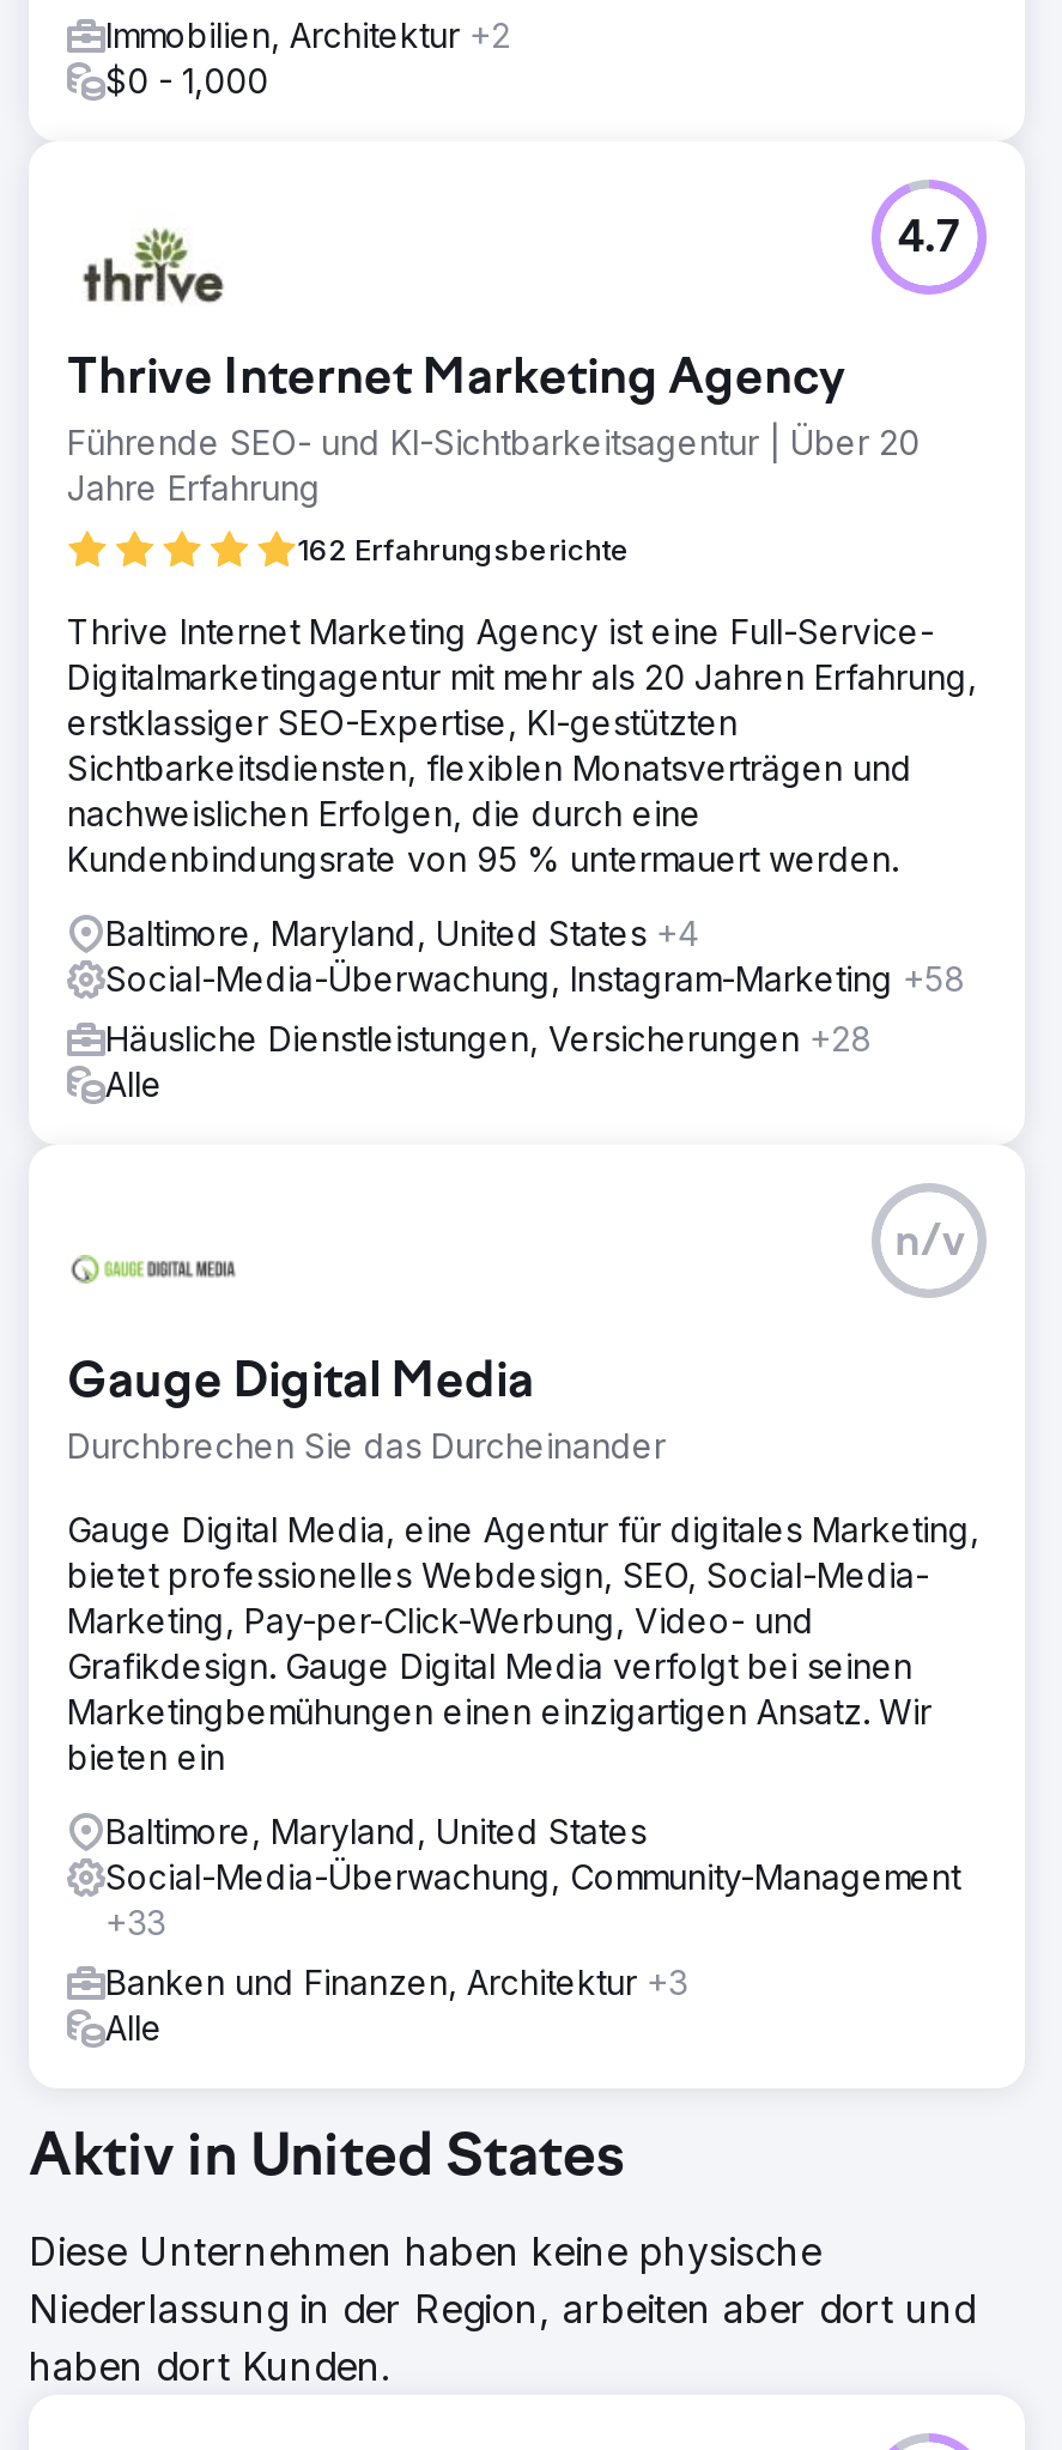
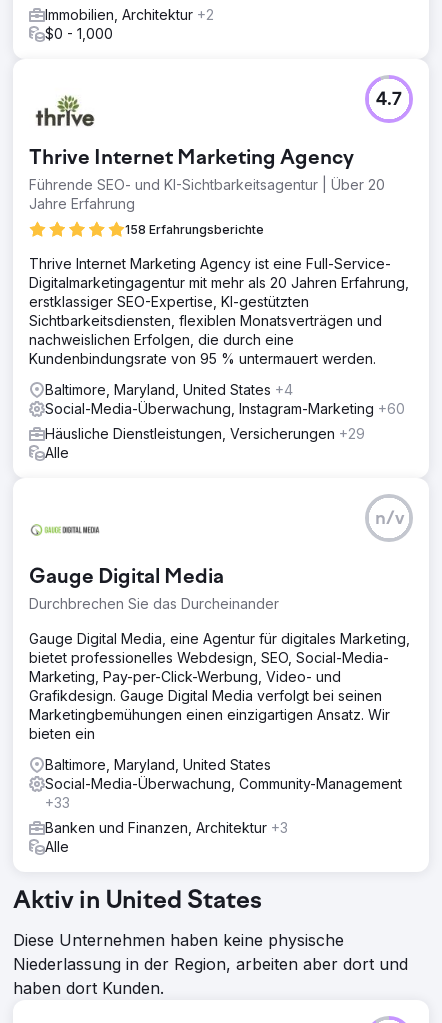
[297,532,630,568] 162 Erfahrungsberichte -> [125,222,264,237] 158 Erfahrungsberichte
[105,958,965,999] Social-Media-Überwachung, Instagram-Marketing +58 -> [45,400,405,417] Social-Media-Überwachung, Instagram-Marketing +60
[105,1018,872,1059] Häusliche Dienstleistungen, Versicherungen +28 -> [45,425,365,442] Häusliche Dienstleistungen, Versicherungen +29

